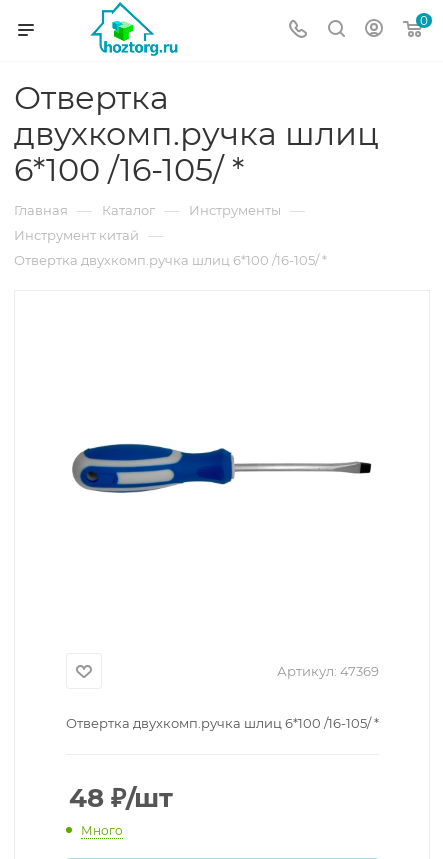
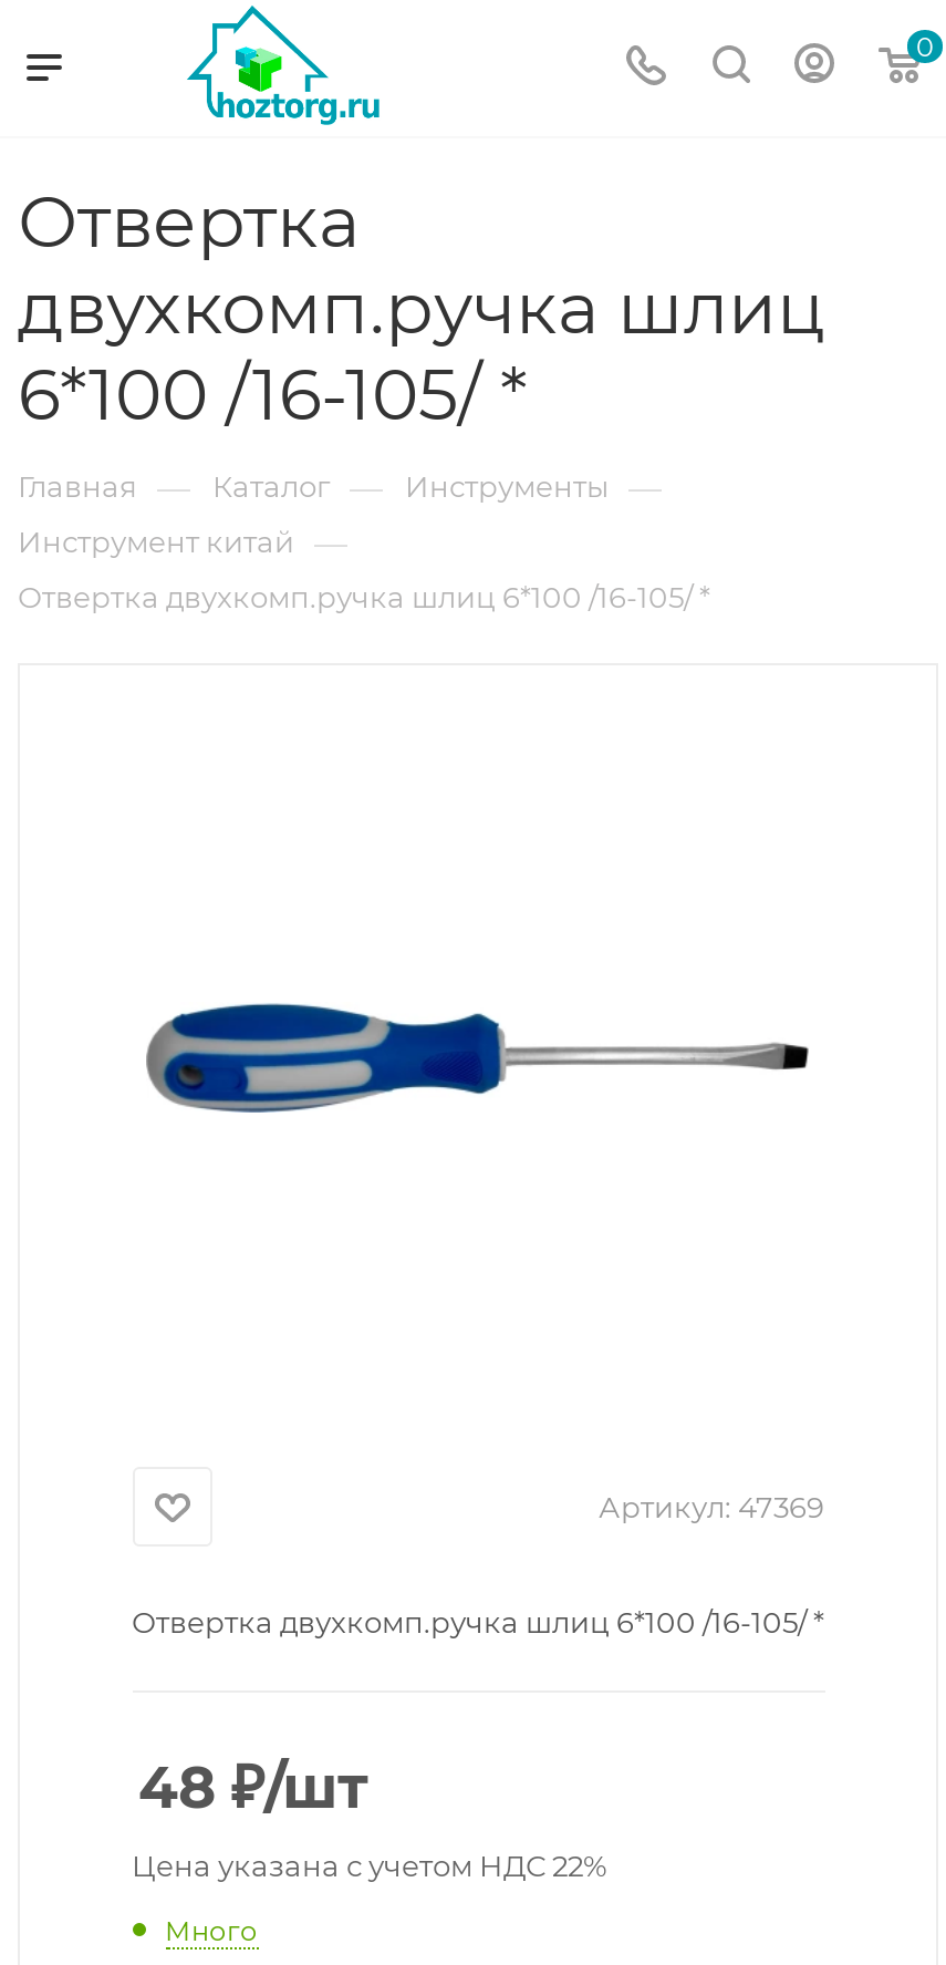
none -> [132,1848,607,1883] Цена указана с учетом НДС 22%

